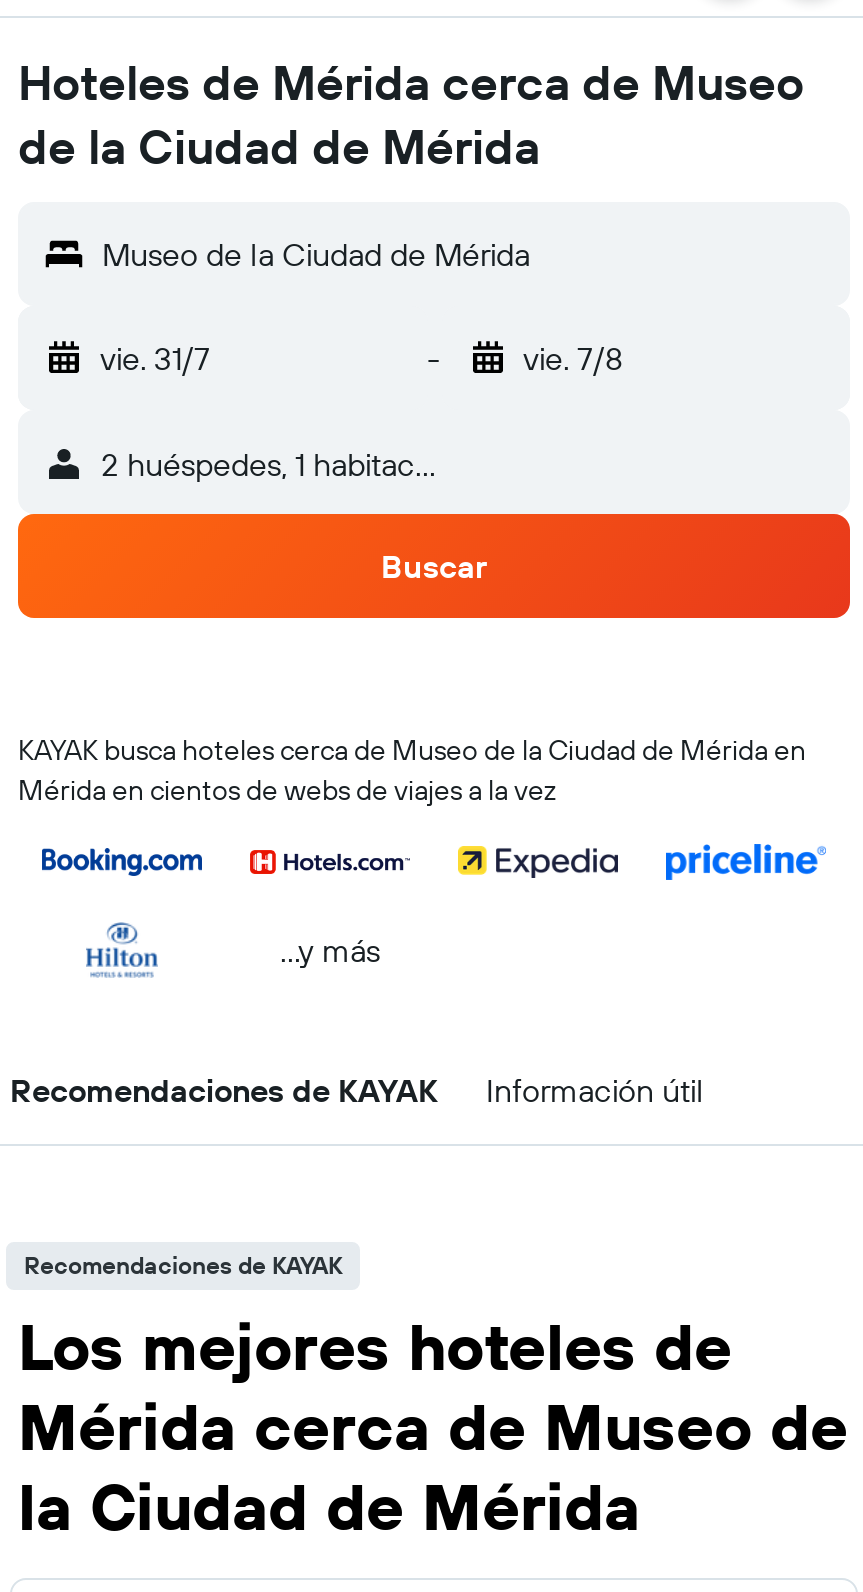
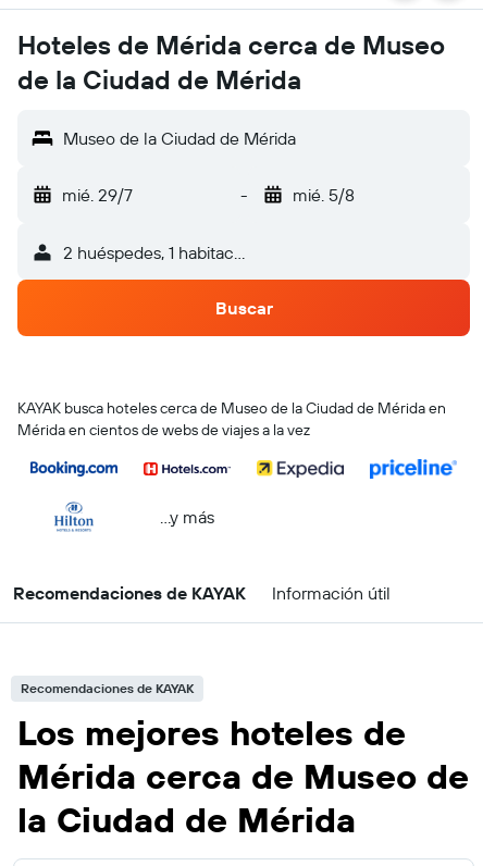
[100,338,210,378] vie. 31/7 -> [62,184,133,206] mié. 29/7
[523,338,623,378] vie. 7/8 -> [292,184,354,206] mié. 5/8

